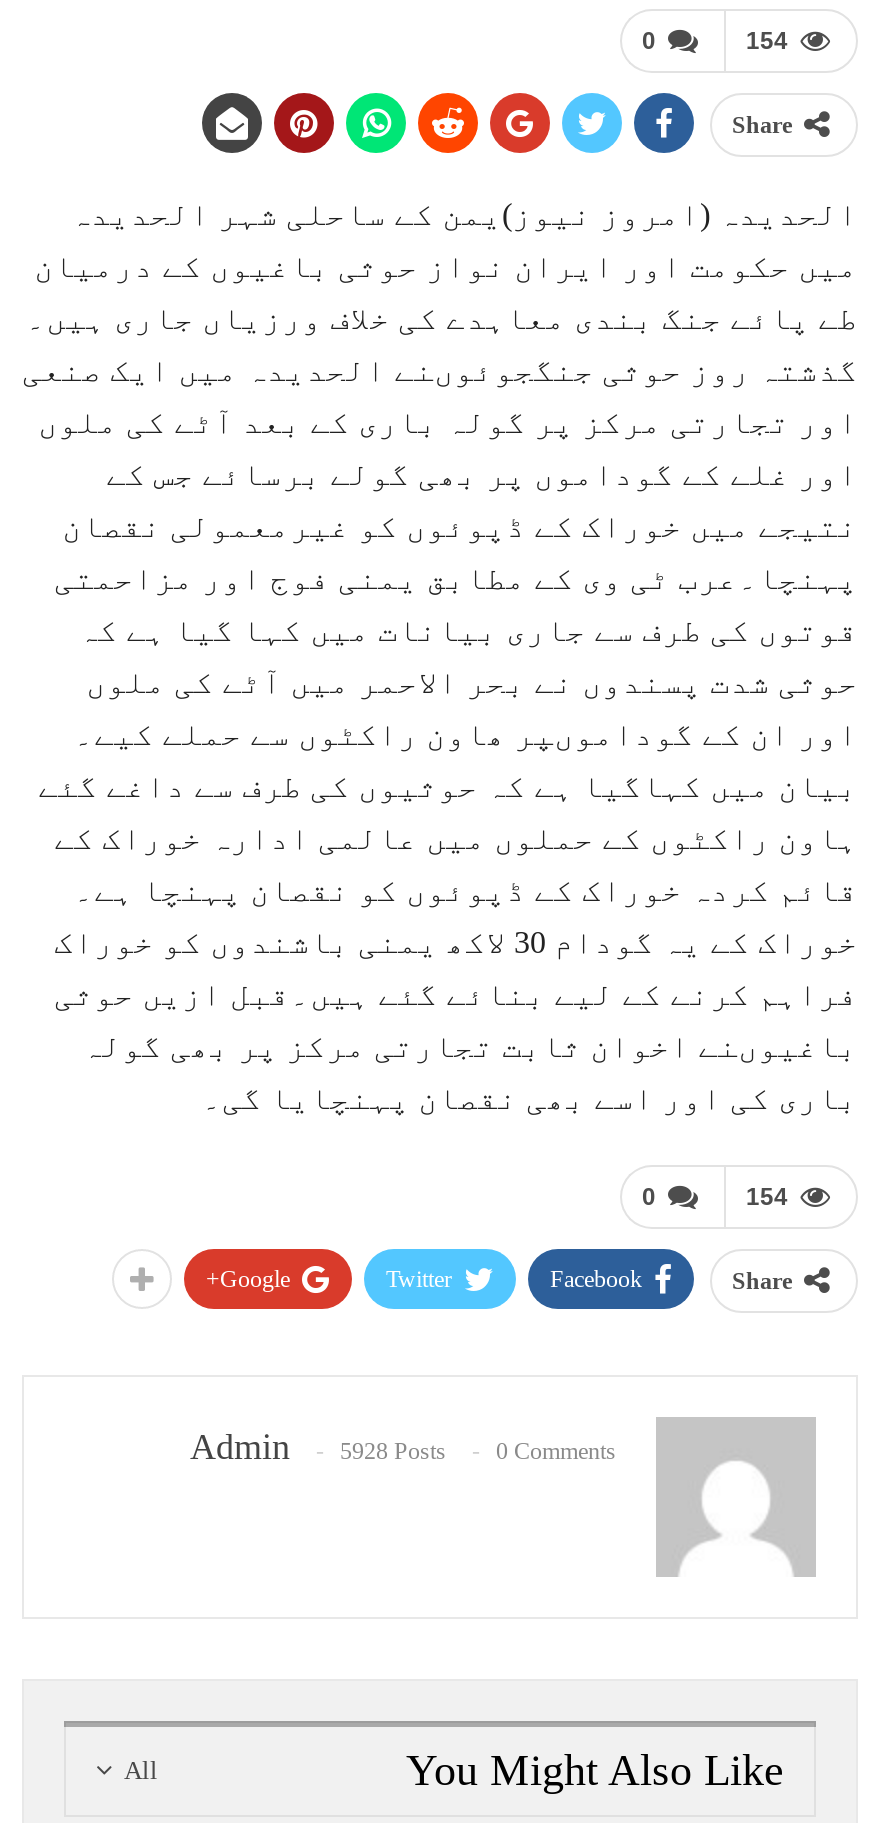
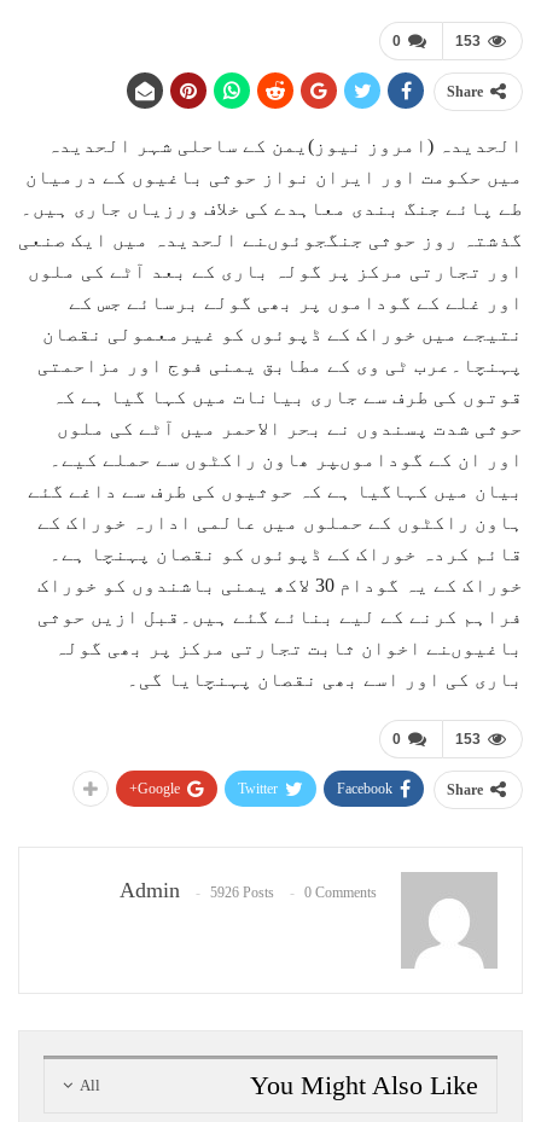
[746,27,788,55] 154 -> [455,33,481,50] 153
[746,1183,788,1211] 154 -> [455,731,481,748] 153
[190,1427,616,1467] Admin 5928 Posts 0 Comments -> [120,878,377,902] Admin 5926 Posts 0 Comments

